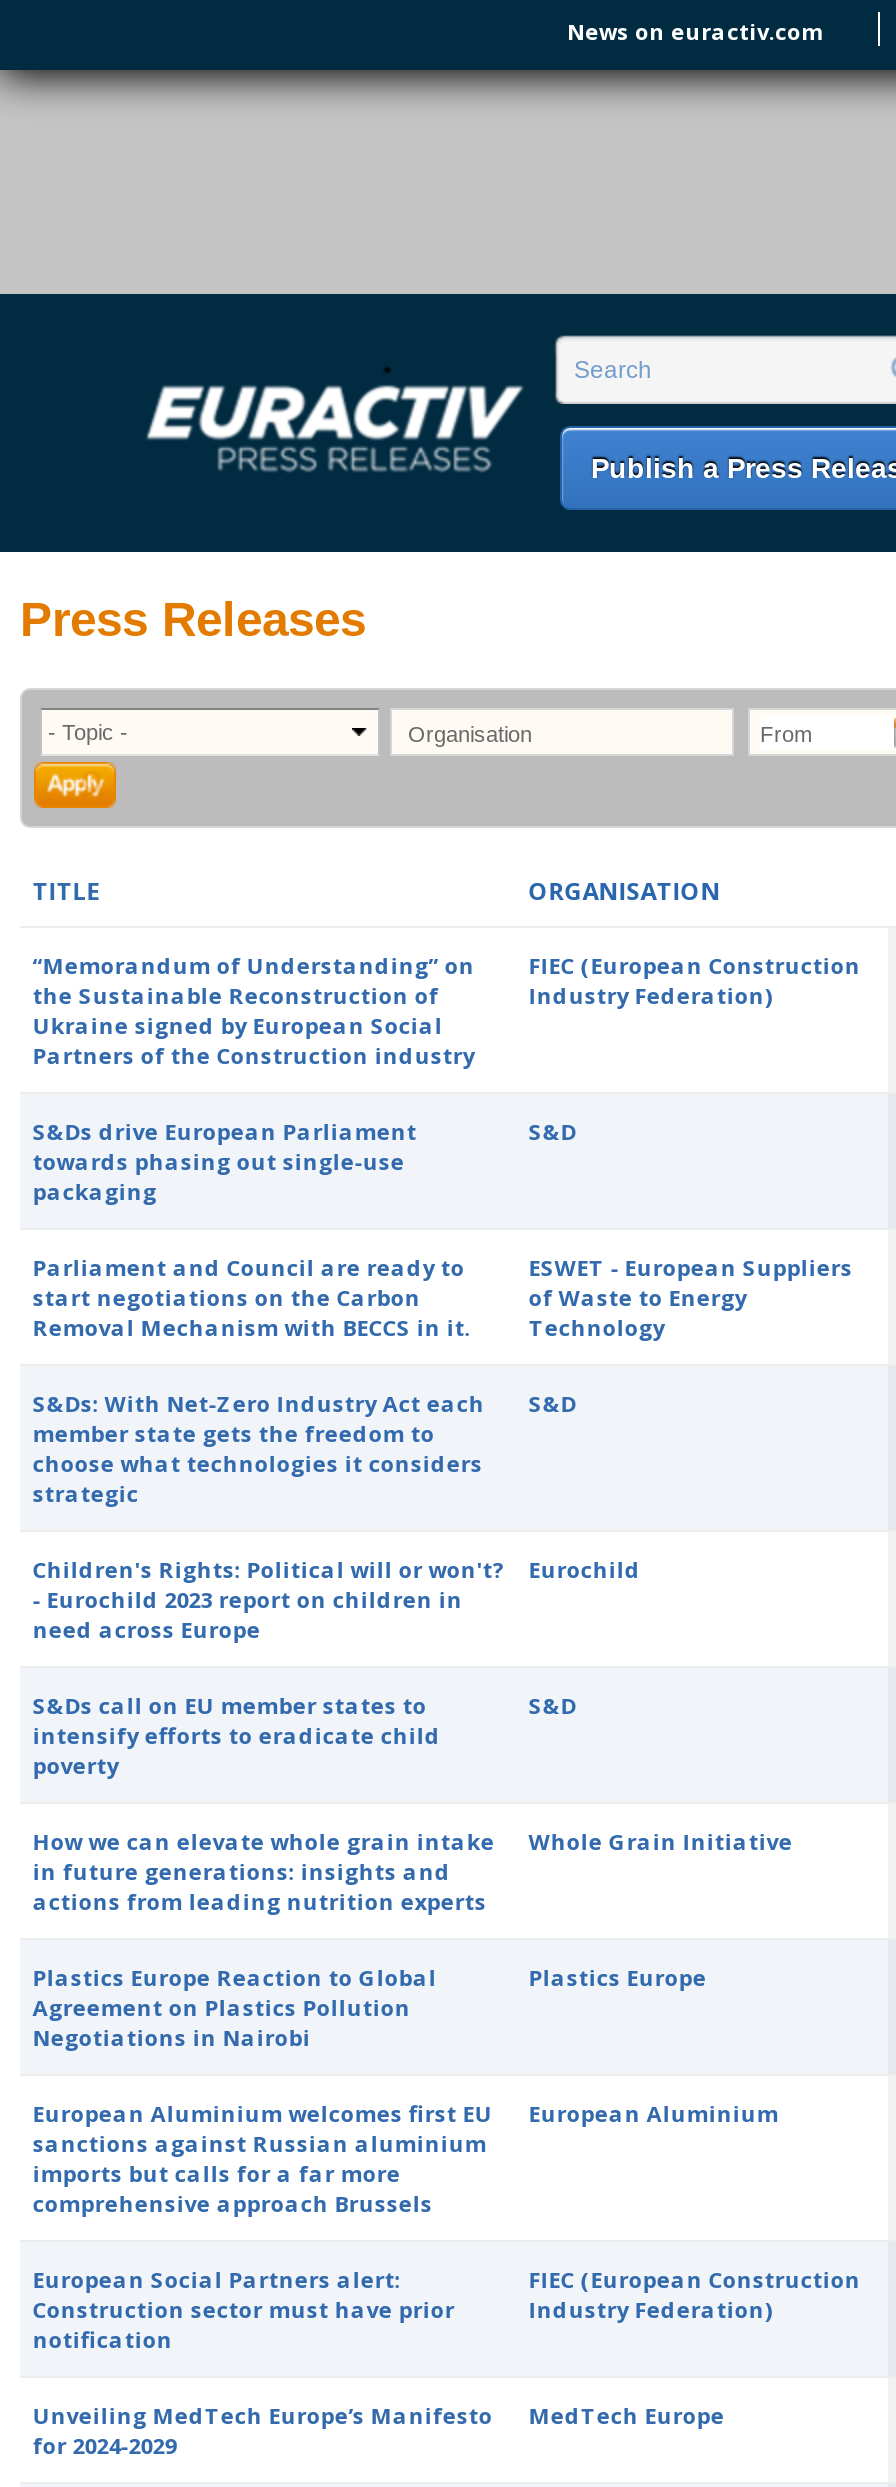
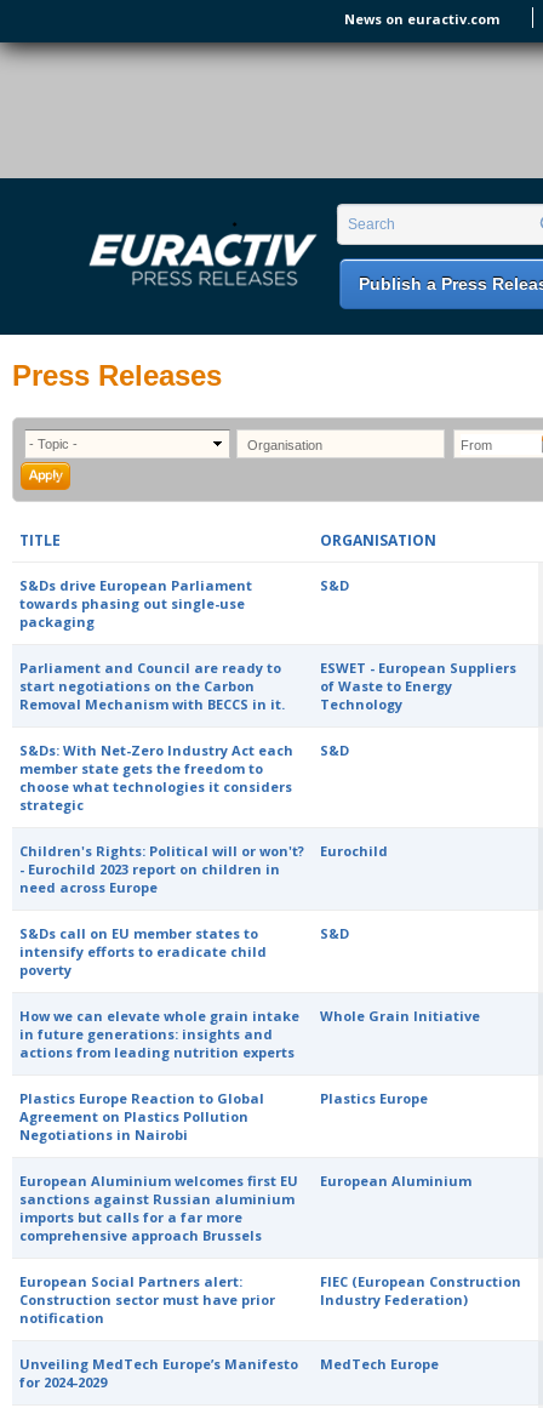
[32,950,474,1070] “Memorandum of Understanding” on | the Sustainable Reconstruction of | Ukraine signed by European Social | Partners of the Construction industry -> none
[528,950,860,1010] FIEC (European Construction | Industry Federation) -> none

